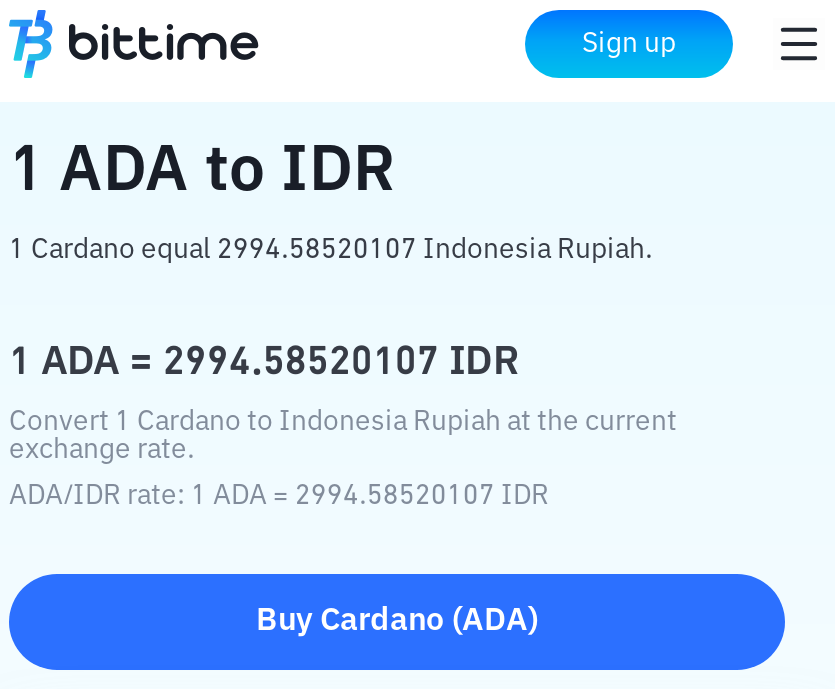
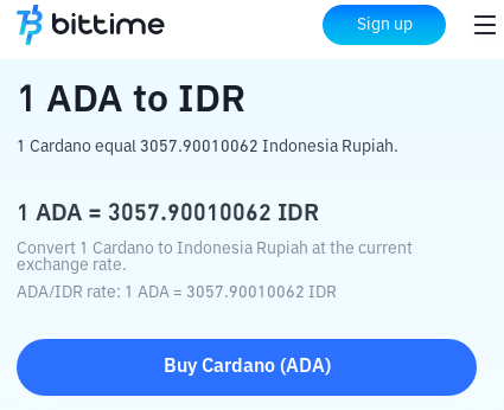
[9,236,653,264] 1 Cardano equal 2994.58520107 Indonesia Rupiah. -> [17,139,398,155] 1 Cardano equal 3057.90010062 Indonesia Rupiah.
[9,342,519,382] 1 ADA = 2994.58520107 IDR -> [17,201,319,225] 1 ADA = 3057.90010062 IDR
[9,482,549,510] ADA/IDR rate: 1 ADA = 2994.58520107 IDR -> [17,284,337,301] ADA/IDR rate: 1 ADA = 3057.90010062 IDR

